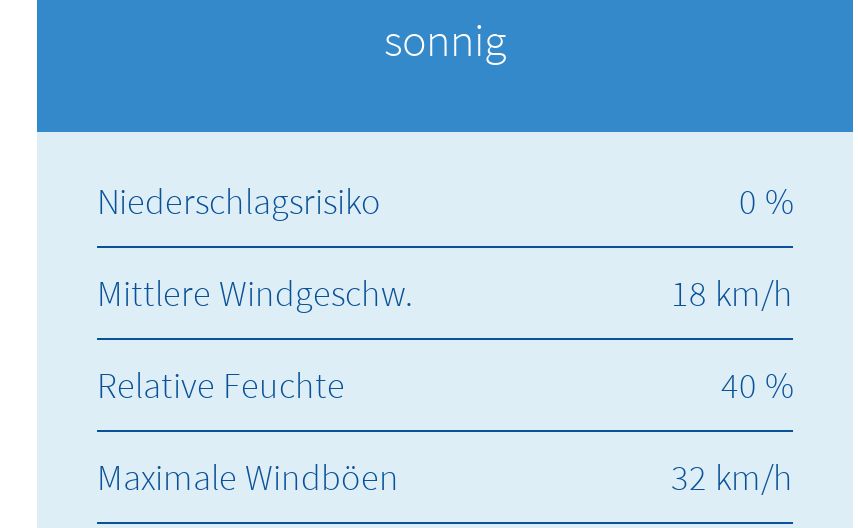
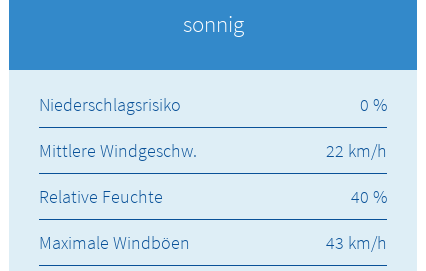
[671,270,793,316] 18 km/h -> [326,139,387,162] 22 km/h
[671,454,793,500] 32 km/h -> [326,231,387,254] 43 km/h

